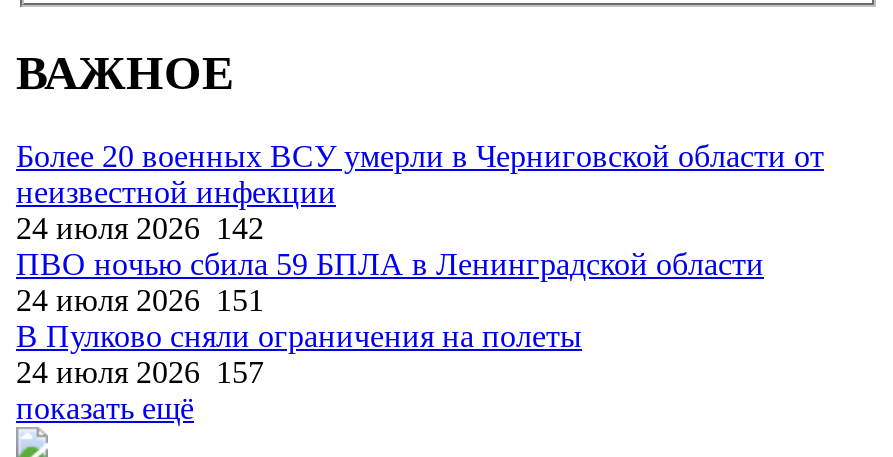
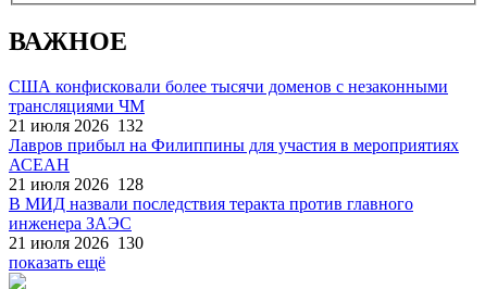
[16,140,824,390] Более 20 военных ВСУ умерли в Черниговской области от | неизвестной инфекции | 24 июля 2026 142 | ПВО ночью сбила 59 БПЛА в Ленинградской области | 24 июля 2026 151 | В Пулково сняли ограничения на полеты | 24 июля 2026 157 -> [9,78,459,252] США конфисковали более тысячи доменов с незаконными | трансляциями ЧМ | 21 июля 2026 132 | Лавров прибыл на Филиппины для участия в мероприятиях | АСЕАН | 21 июля 2026 128 | В МИД назвали последствия теракта против главного | инженера ЗАЭС | 21 июля 2026 130

